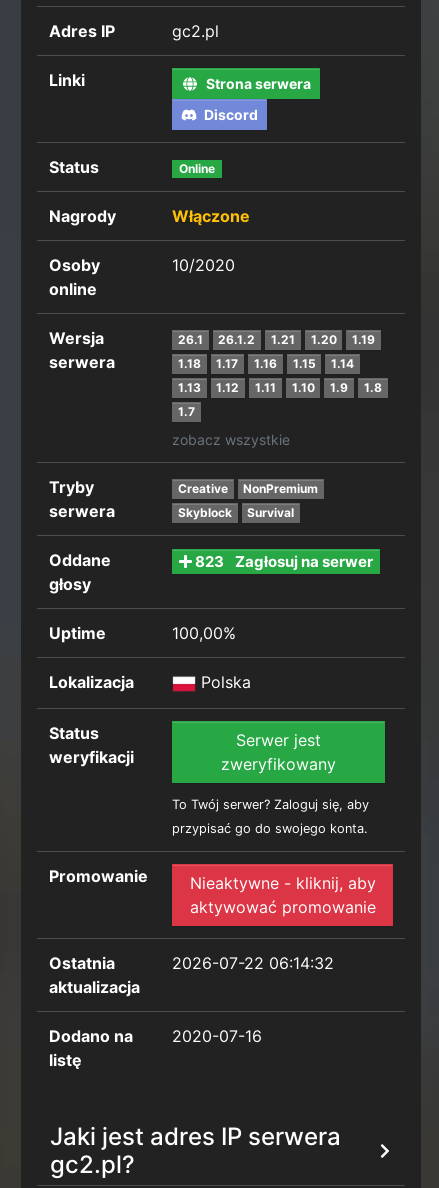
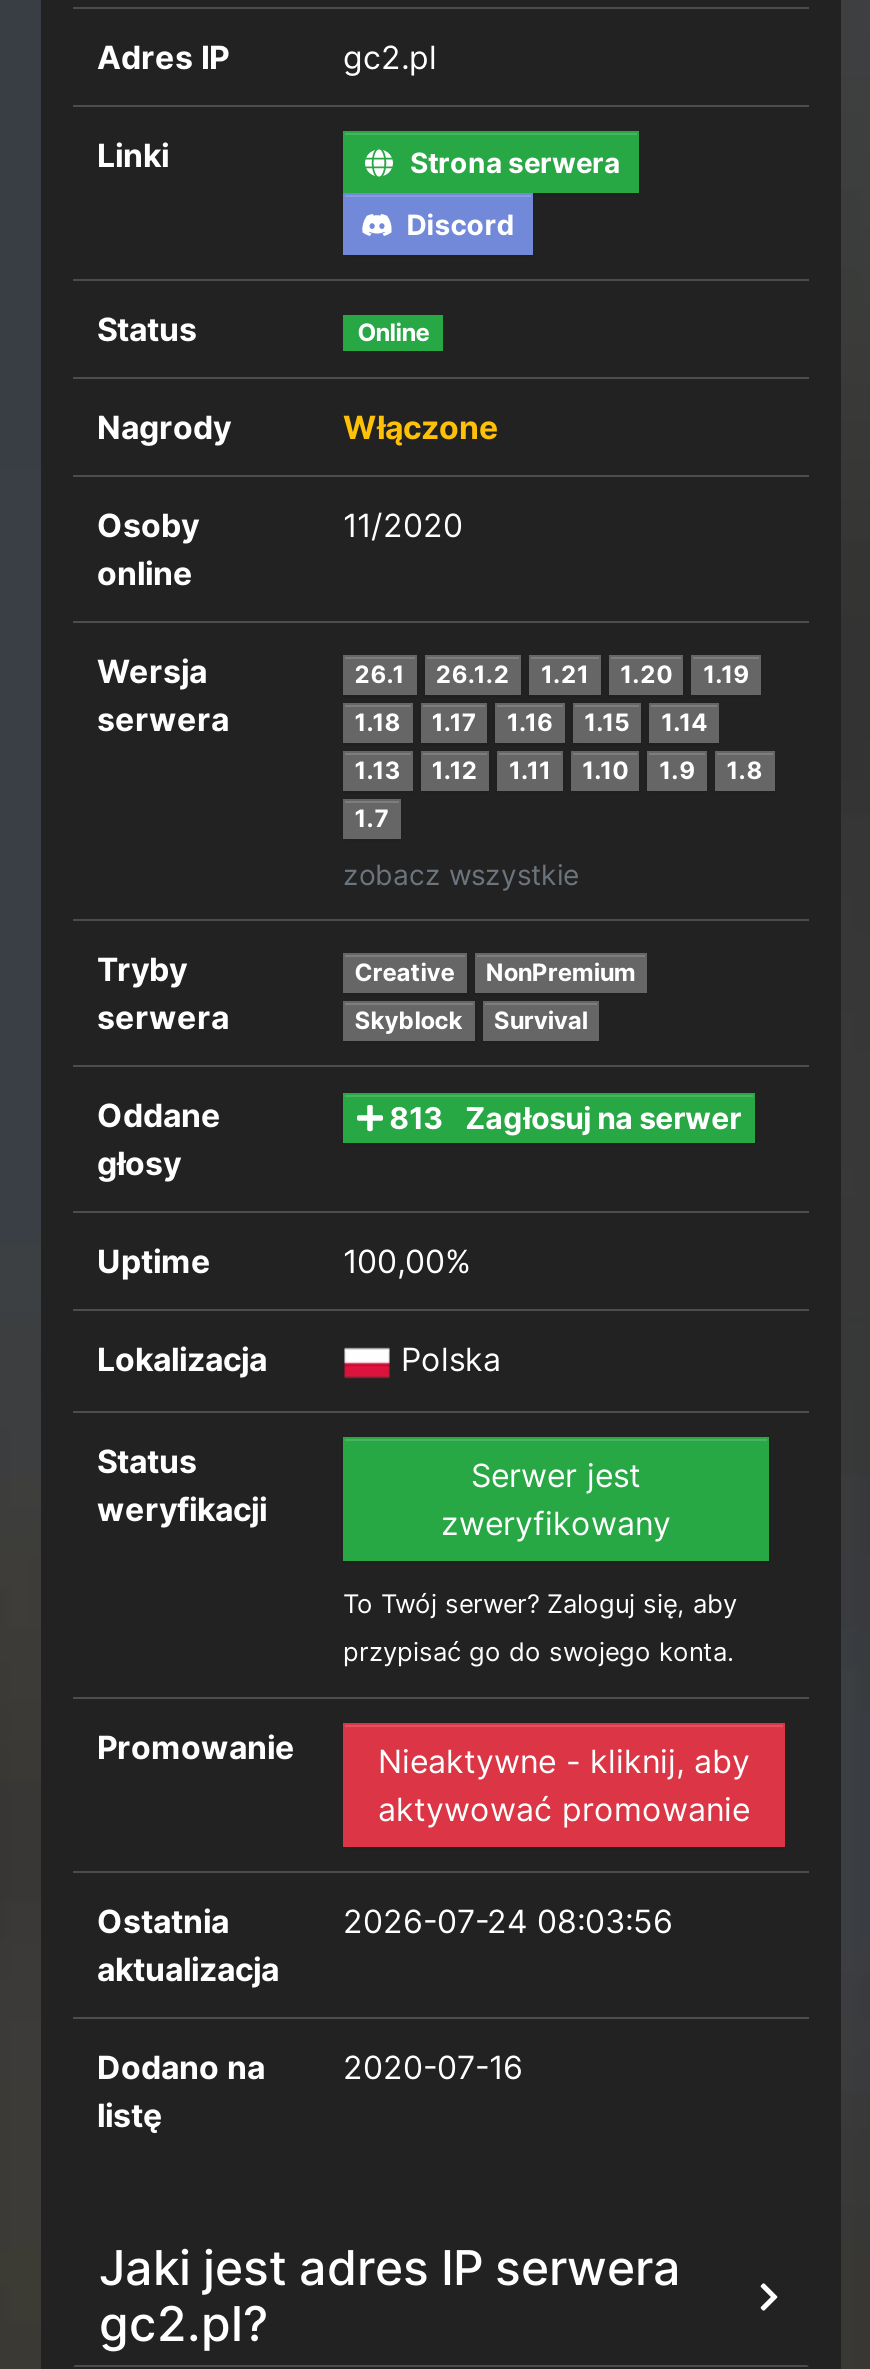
[172,255,235,275] 10/2020 -> [343,505,463,545] 11/2020
[192,552,373,571] 823 Zagłosuj na serwer -> [383,1099,741,1137] 813 Zagłosuj na serwer
[172,953,334,973] 2026-07-22 06:14:32 -> [343,1901,673,1941] 2026-07-24 08:03:56

